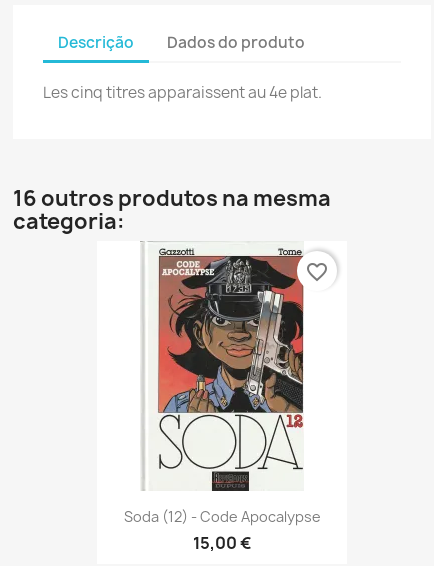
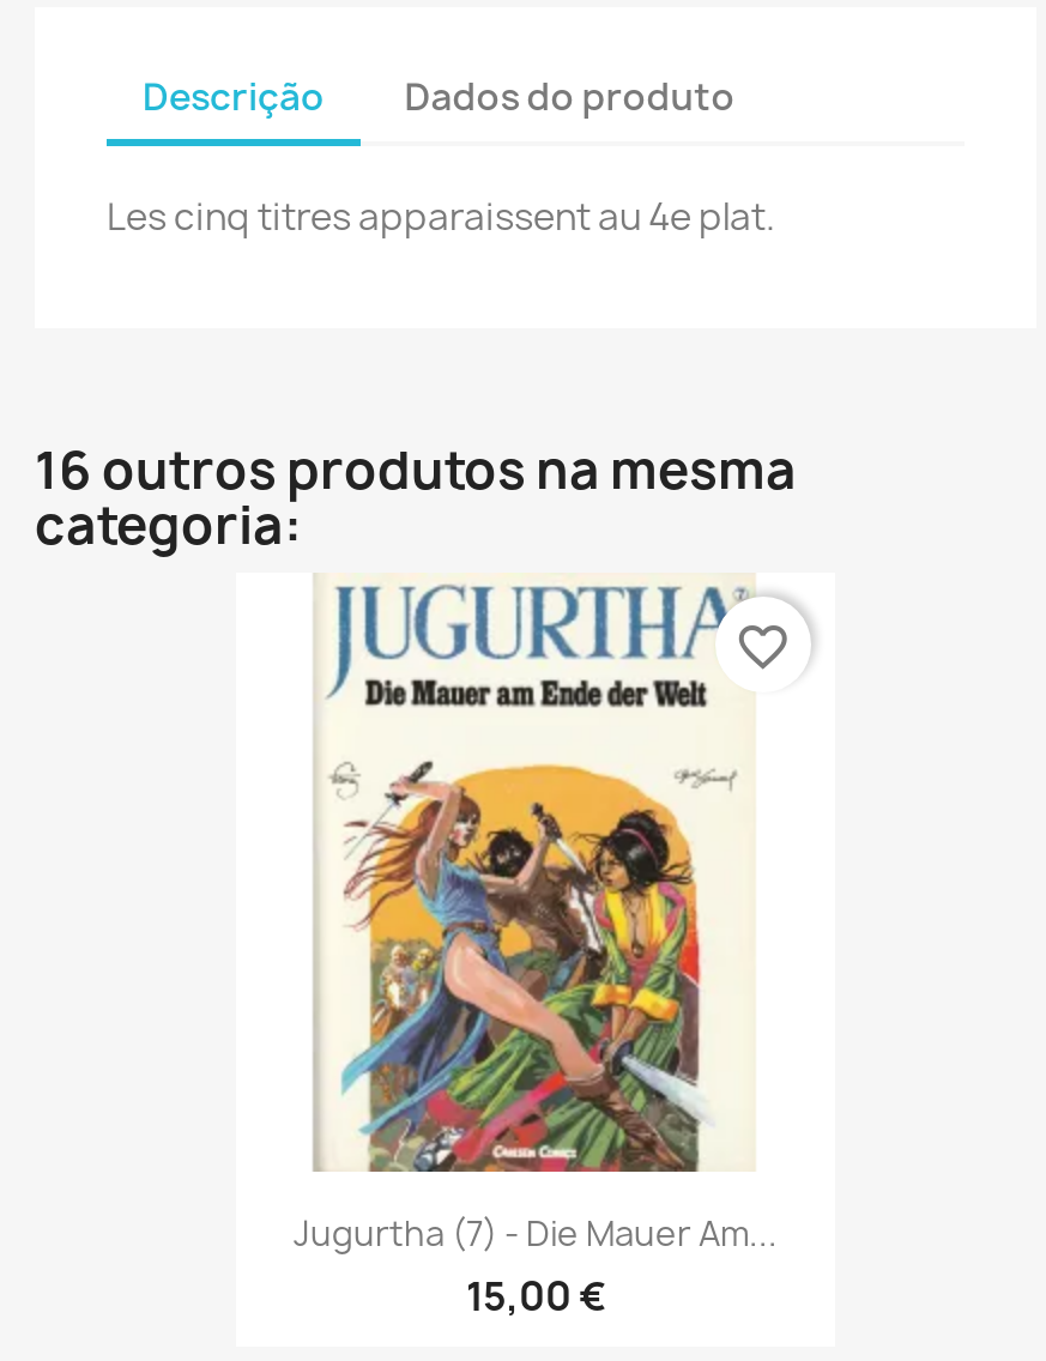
[123,241,320,526] [image] | Soda (12) - Code Apocalypse -> [294,573,778,1256] [image] | Jugurtha (7) - Die Mauer Am...

